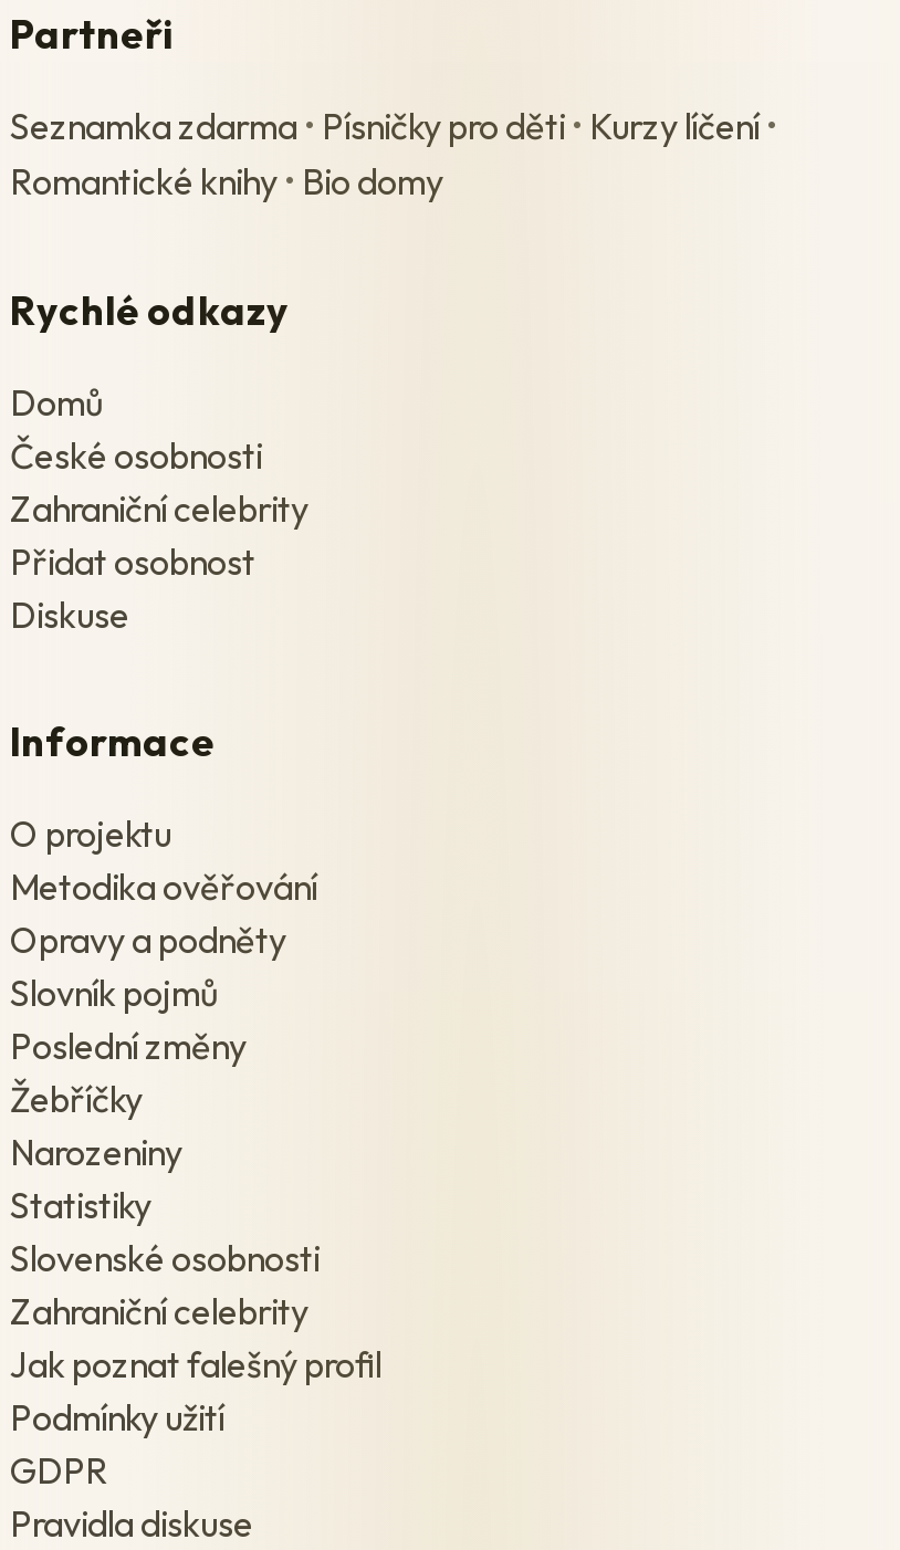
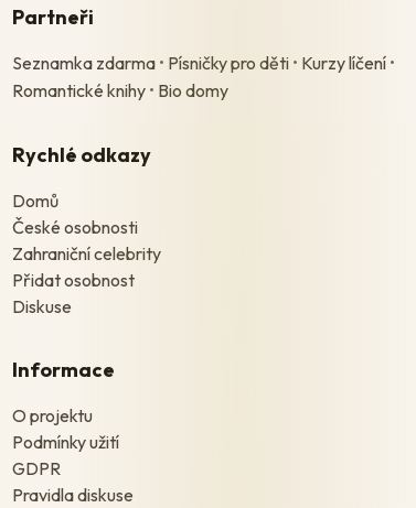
[10,864,381,1386] Metodika ověřování | Opravy a podněty | Slovník pojmů | Poslední změny | Žebříčky | Narozeniny | Statistiky | Slovenské osobnosti | Zahraniční celebrity | Jak poznat falešný profil -> none

